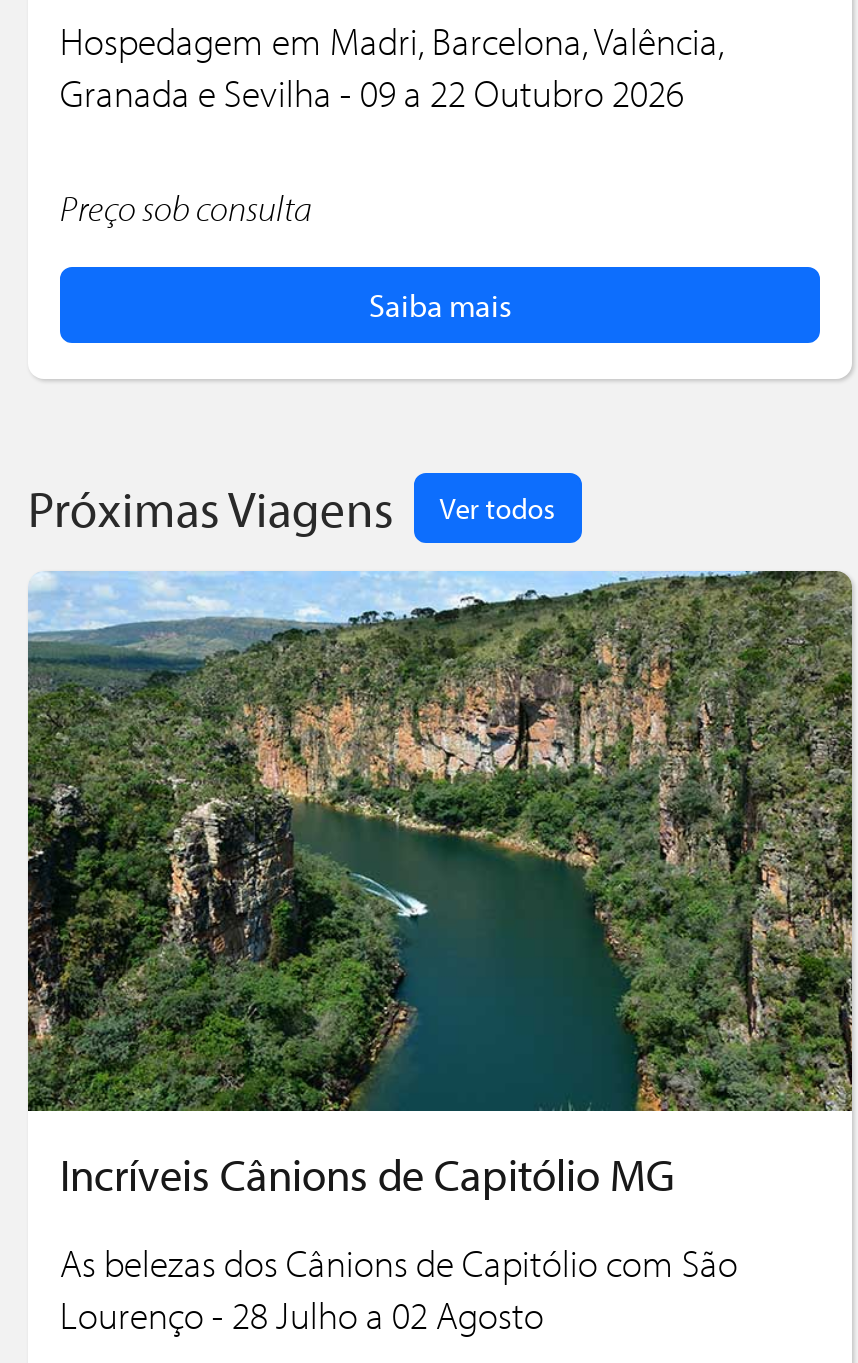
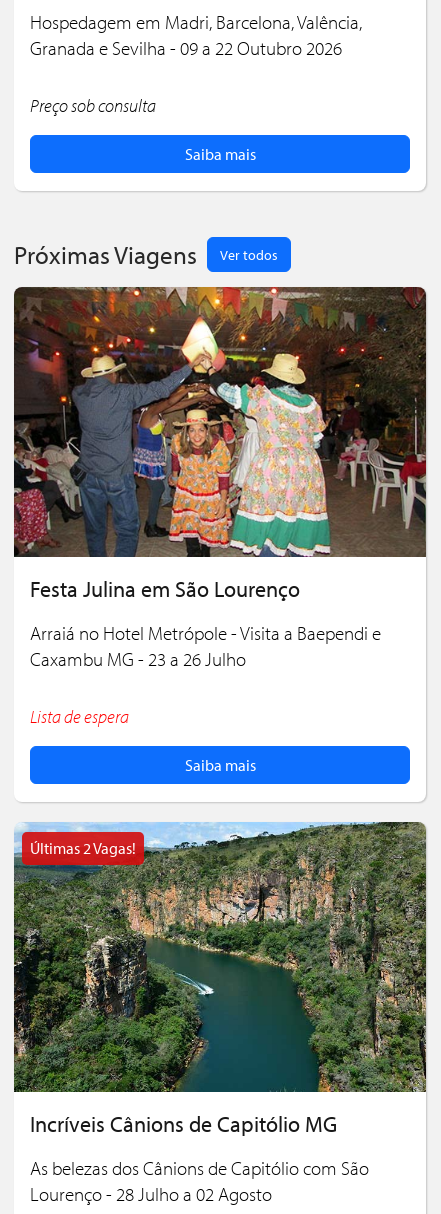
none -> [13,286,426,775] [image] | Festa Julina em São Lourenço | Arraiá no Hotel Metrópole - Visita a Baependi e | Caxambu MG - 23 a 26 Julho | Lista de espera | Saiba mais
none -> [30,838,136,858] Últimas 2 Vagas!

